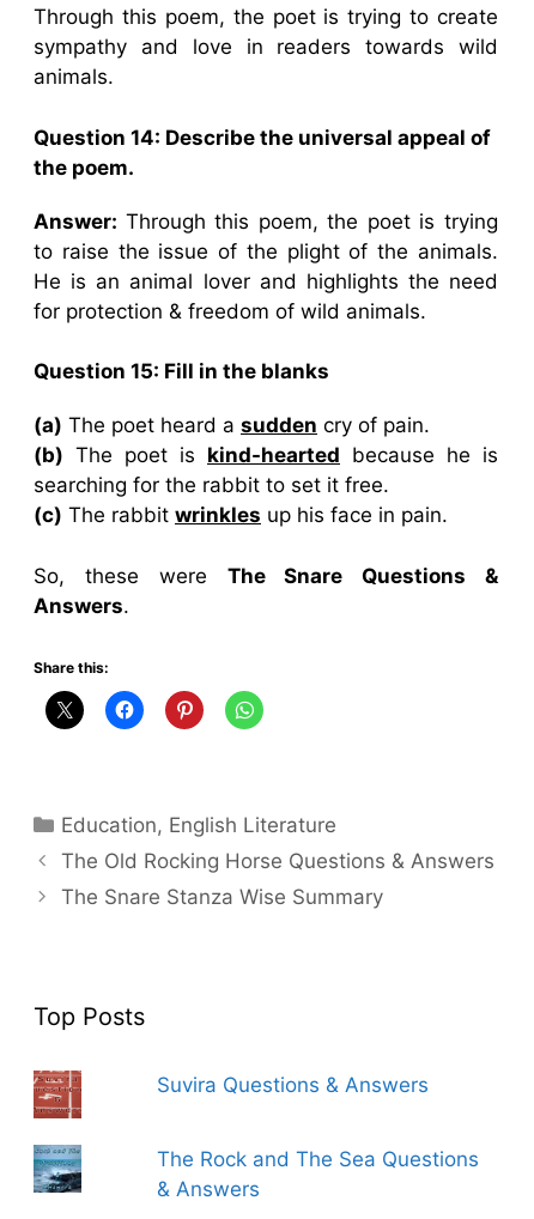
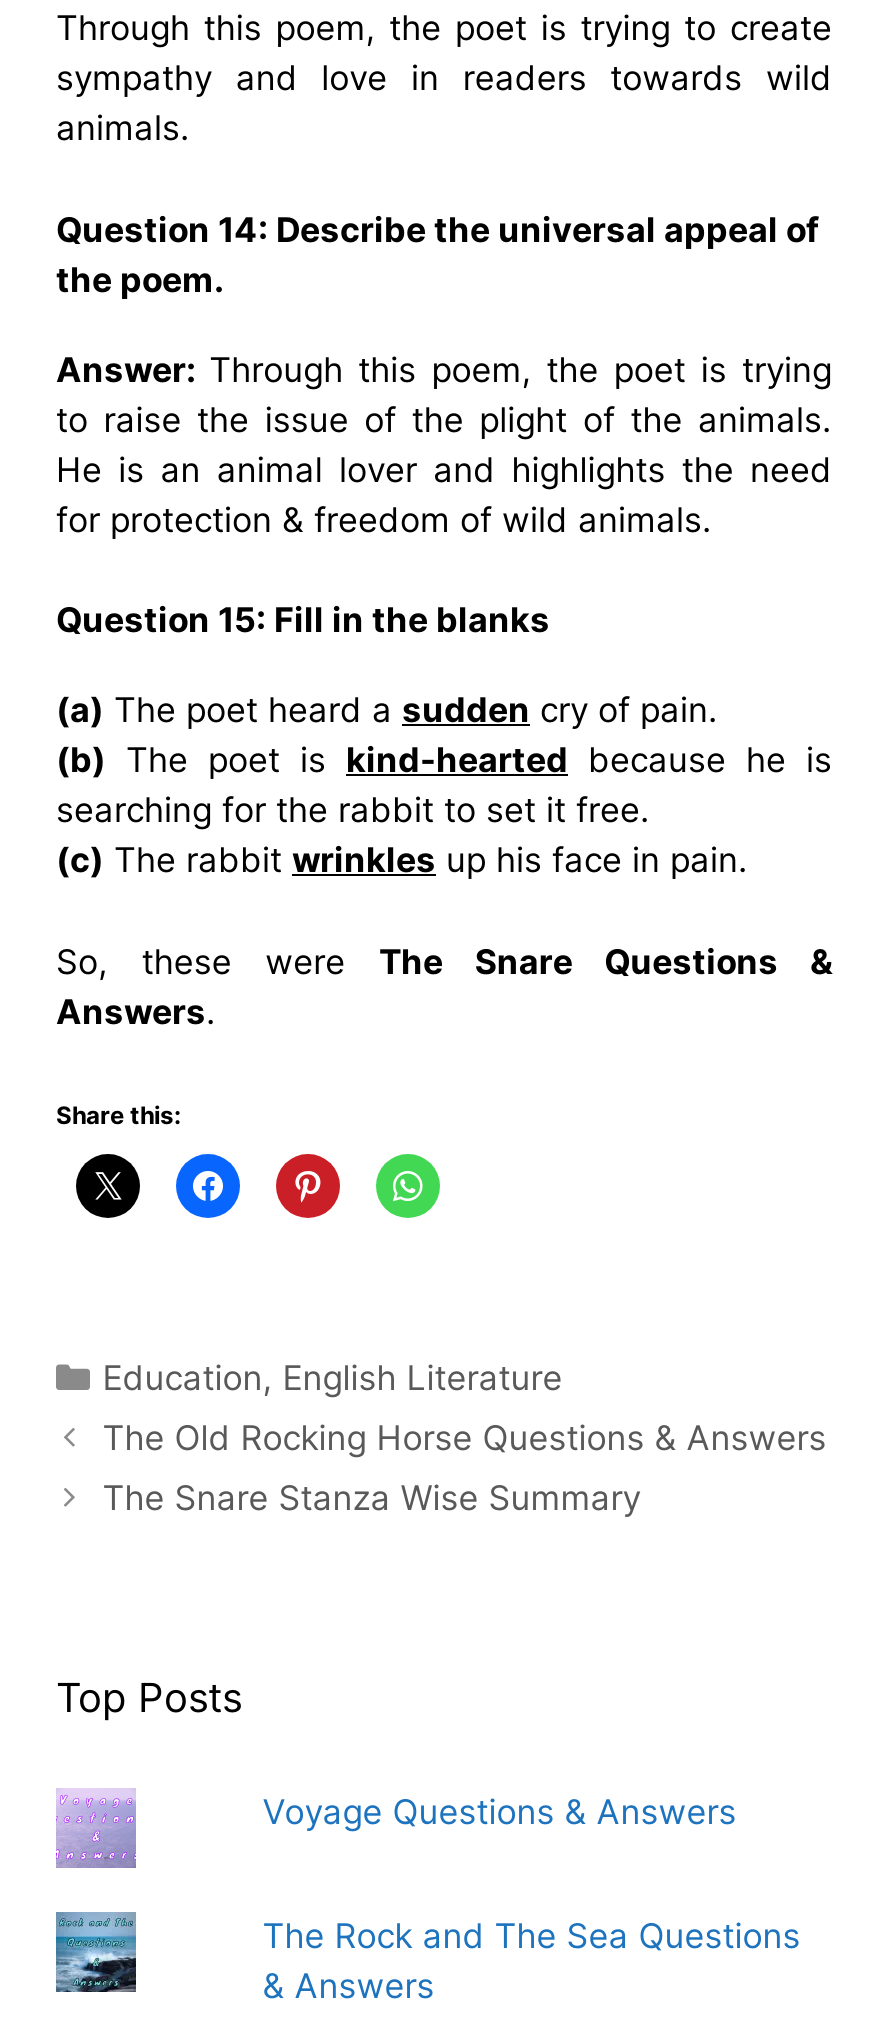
[32,1069,83,1120] [image] -> [56,1788,138,1870] [image]
[157,1073,429,1097] Suvira Questions & Answers -> [262,1792,736,1832] Voyage Questions & Answers

